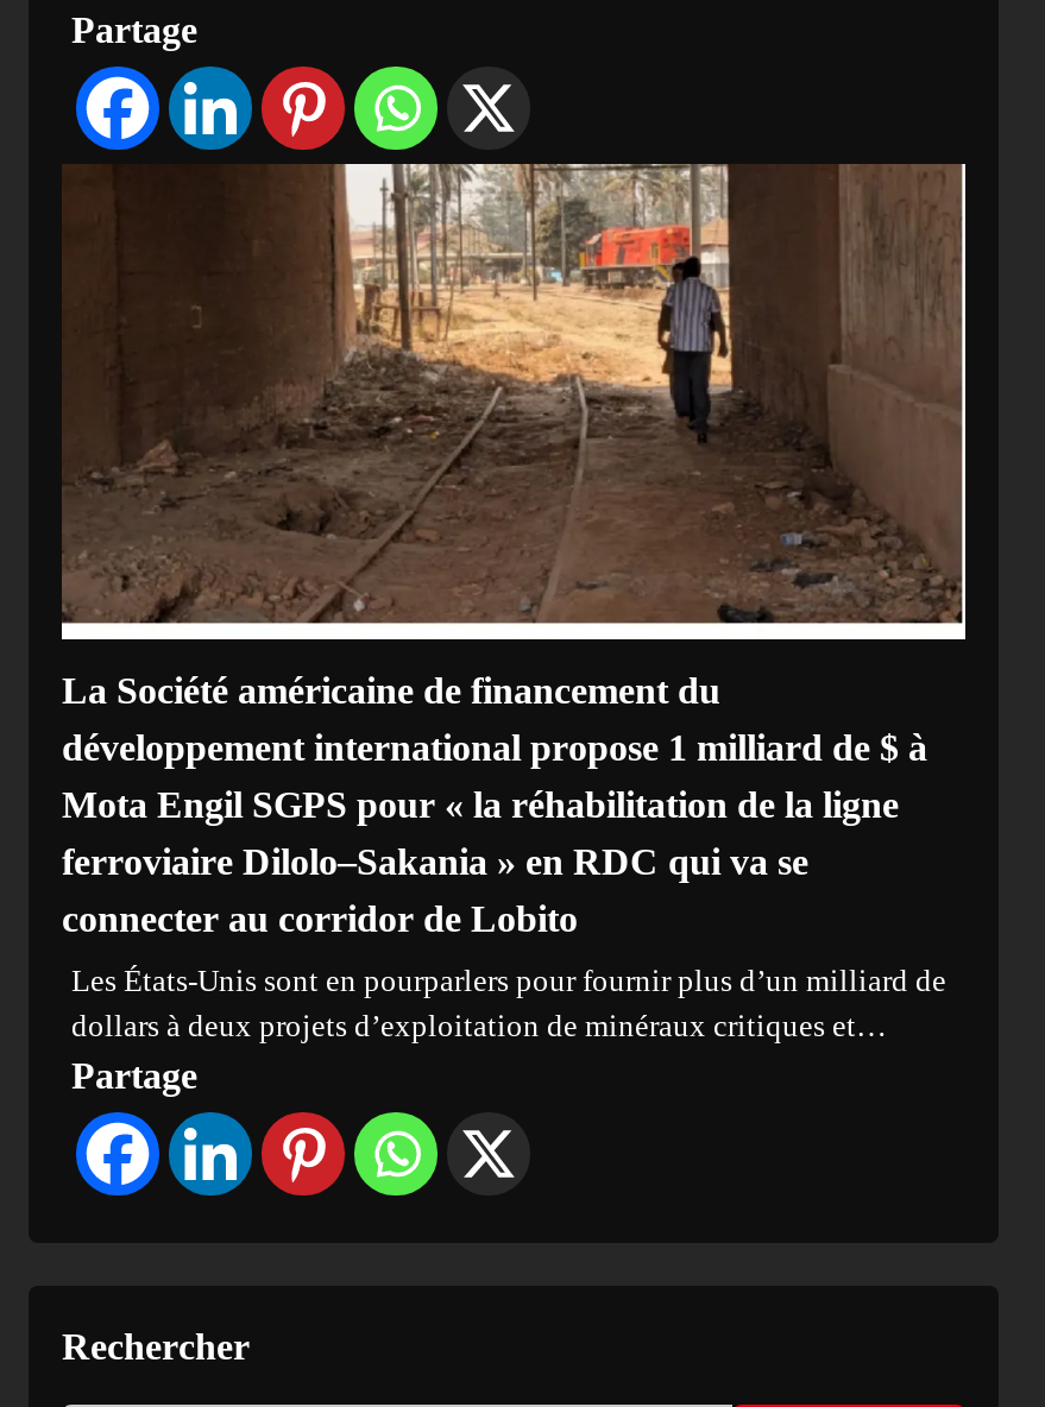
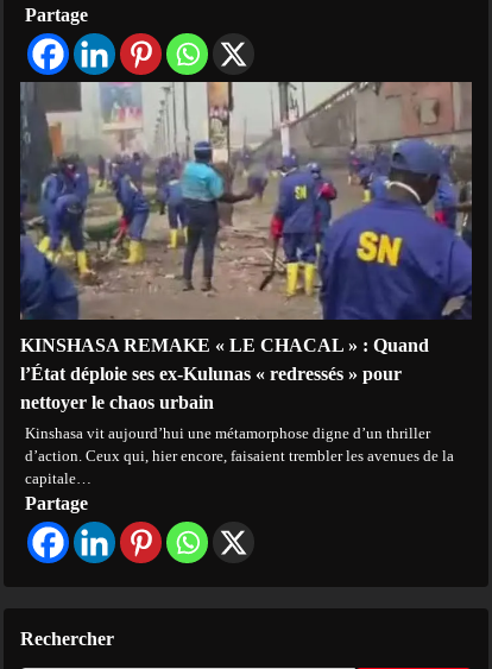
[62,162,968,939] [image] | La Société américaine de financement du | développement international propose 1 milliard de $ à | Mota Engil SGPS pour « la réhabilitation de la ligne | ferroviaire Dilolo–Sakania » en RDC qui va se | connecter au corridor de Lobito -> [19,81,473,412] [image] | KINSHASA REMAKE « LE CHACAL » : Quand | l’État déploie ses ex-Kulunas « redressés » pour | nettoyer le chaos urbain
[71,963,946,1043] Les États-Unis sont en pourparlers pour fournir plus d’un milliard de | dollars à deux projets d’exploitation de minéraux critiques et… -> [25,424,454,487] Kinshasa vit aujourd’hui une métamorphose digne d’un thriller | d’action. Ceux qui, hier encore, faisaient trembler les avenues de la | capitale…

